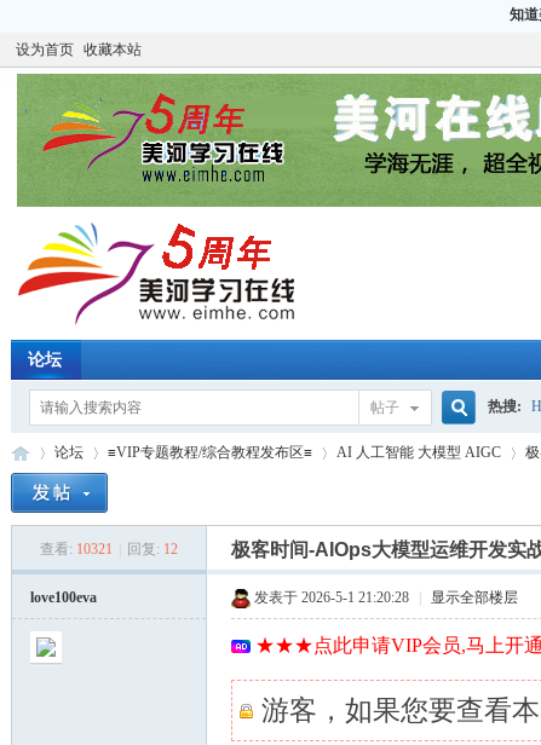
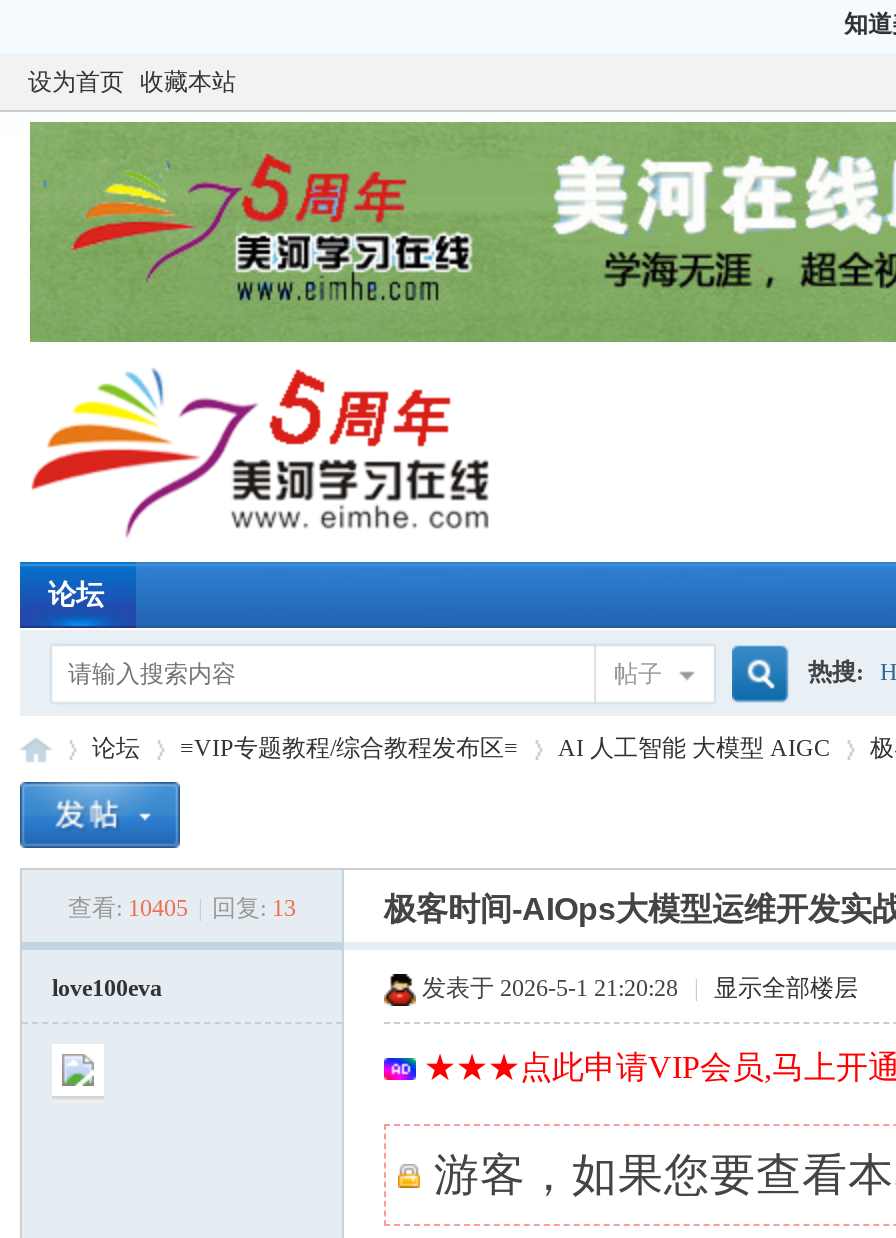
[40,541,113,558] 查看: 10321 -> [68,894,188,922] 查看: 10405
[127,541,178,558] 回复: 12 -> [212,894,296,922] 回复: 13

